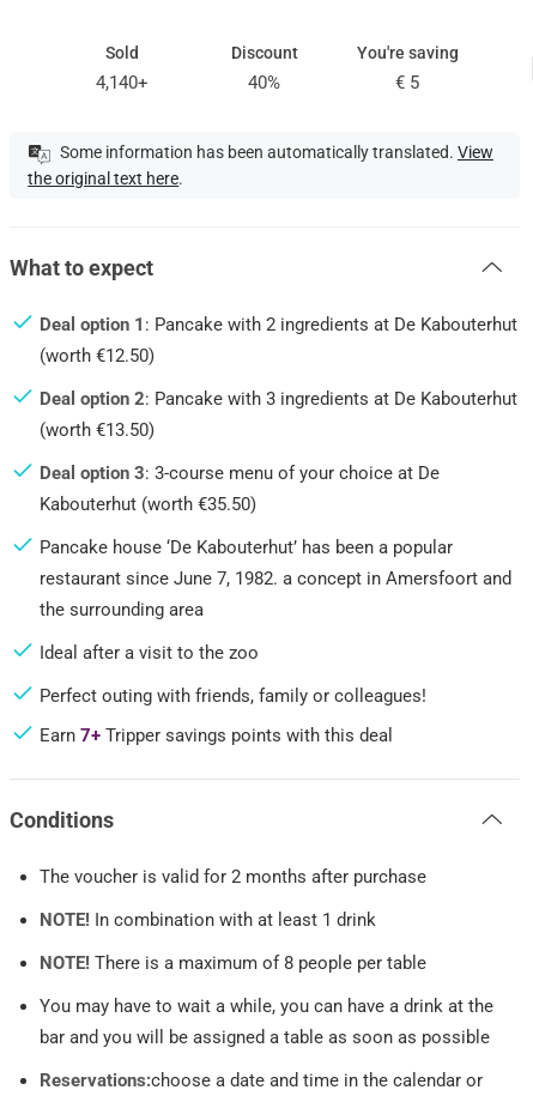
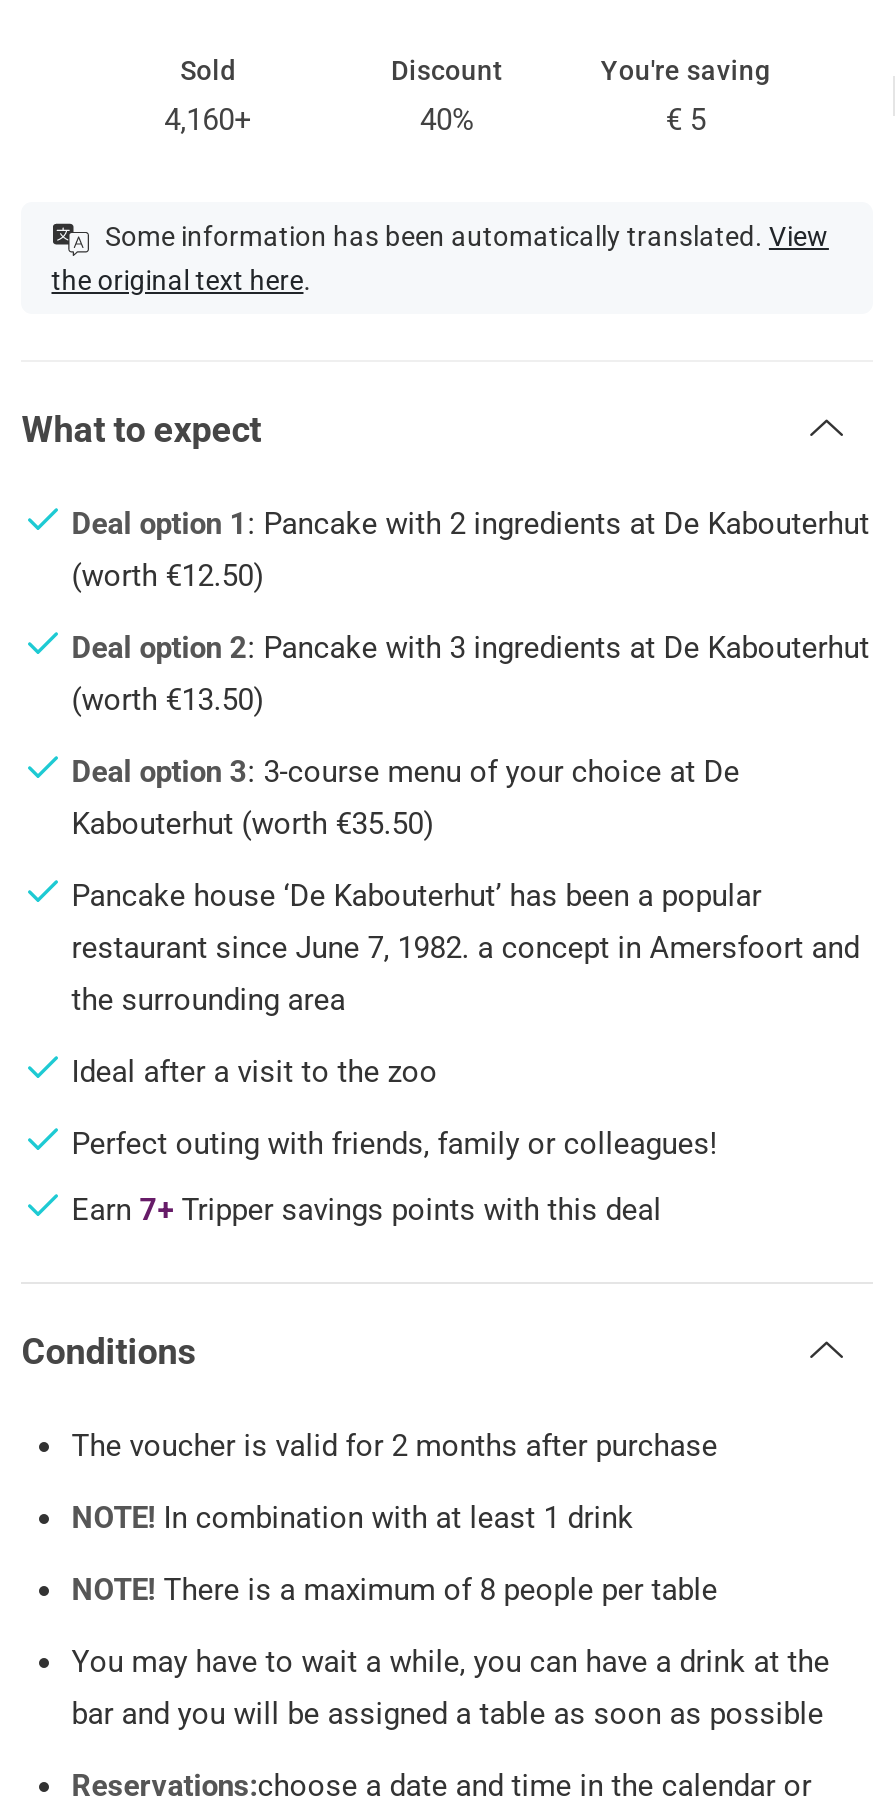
[95,72,148,93] 4,140+ -> [164,102,252,138] 4,160+

